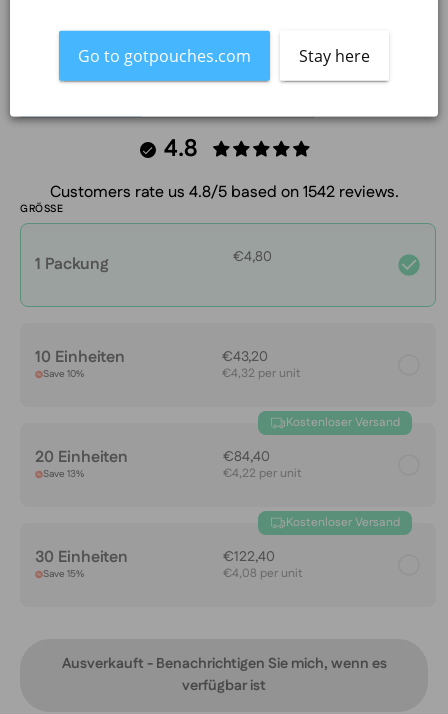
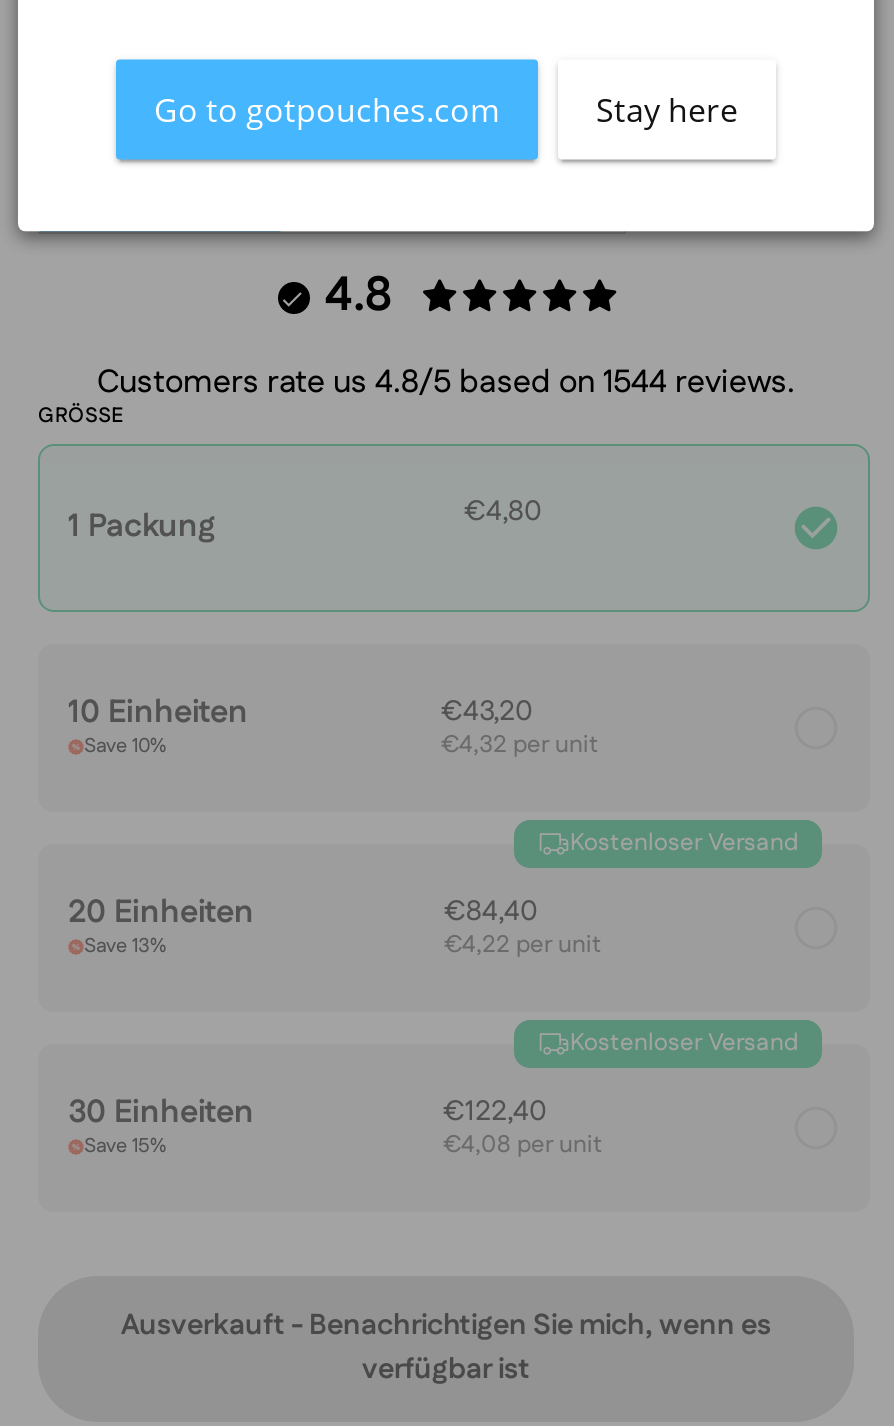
[49,180,398,203] Customers rate us 4.8/5 based on 1542 reviews. -> [97,359,795,405] Customers rate us 4.8/5 based on 1544 reviews.

